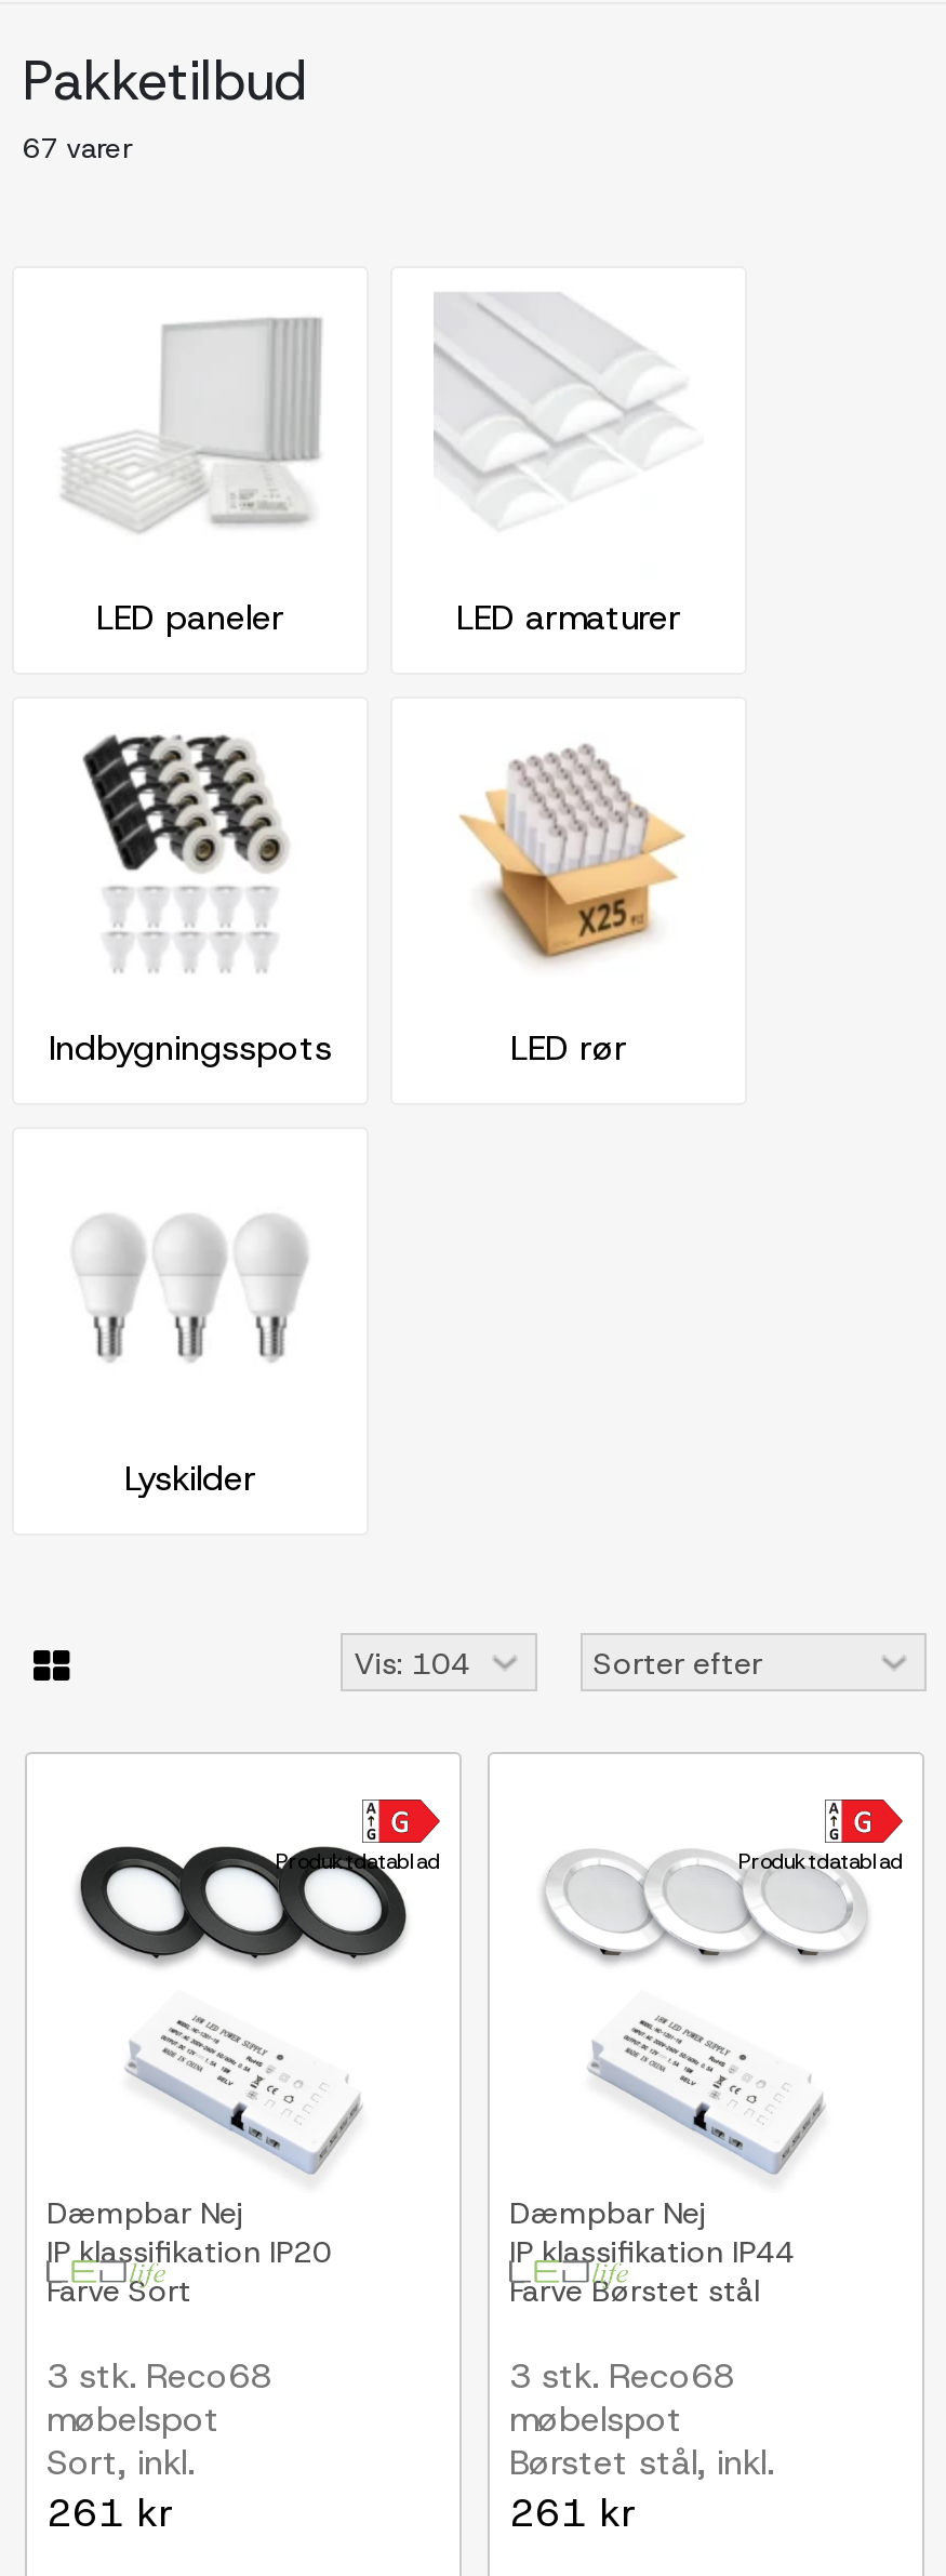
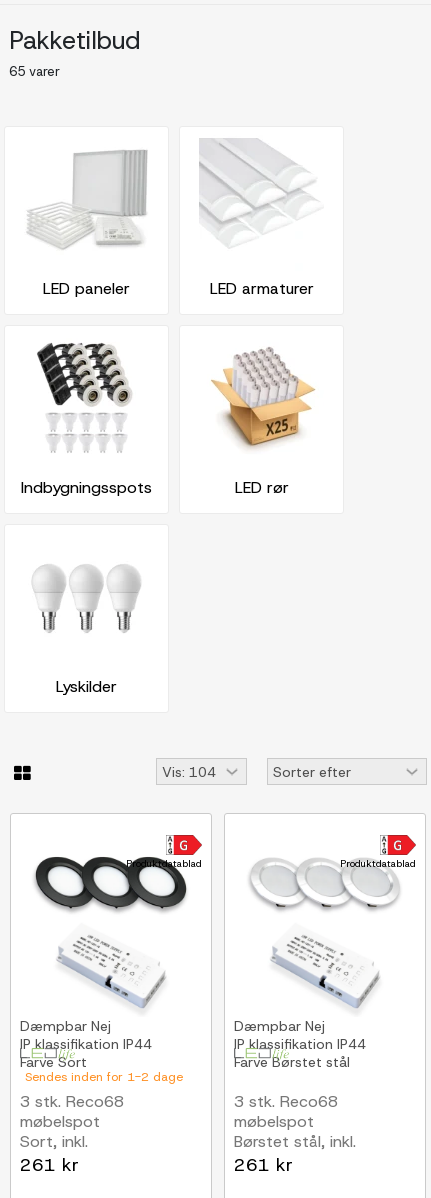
[23,130,133,167] 67 varer -> [9,63,60,80] 65 varer
[46,2232,332,2271] IP klassifikation IP20 -> [20,1035,152,1053] IP klassifikation IP44
none -> [25,1069,183,1085] Sendes inden for 1-2 dage

